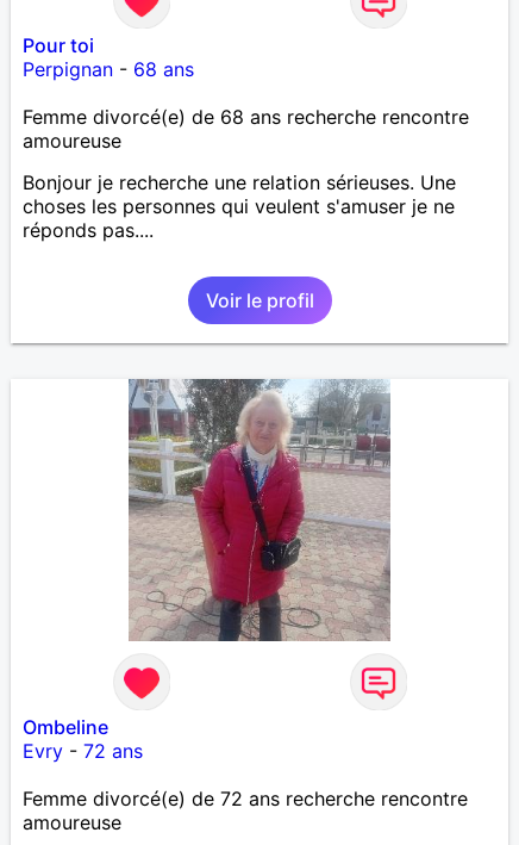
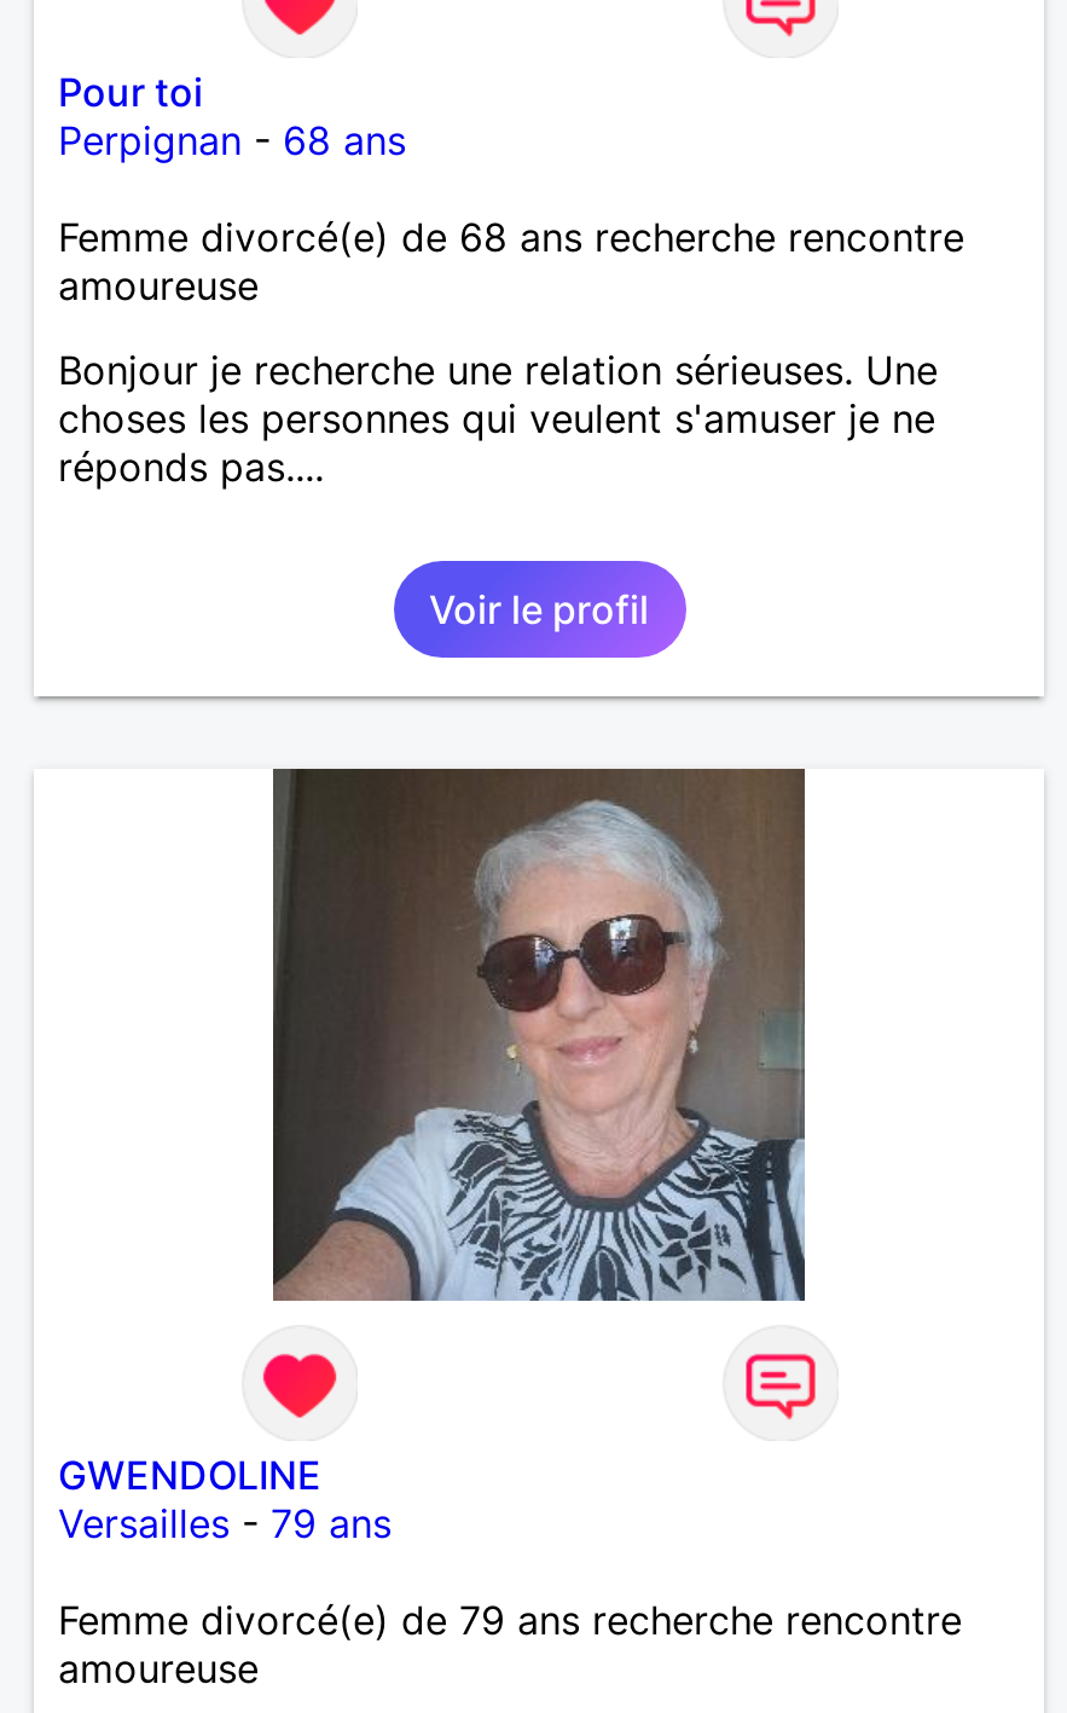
[129,378,390,642] [image] -> [271,766,807,1301] [image]
[23,715,143,763] Ombeline | Evry - 72 ans -> [58,1450,392,1547] GWENDOLINE | Versailles - 79 ans
[23,786,468,810] Femme divorcé(e) de 72 ans recherche rencontre -> [58,1595,962,1644] Femme divorcé(e) de 79 ans recherche rencontre

